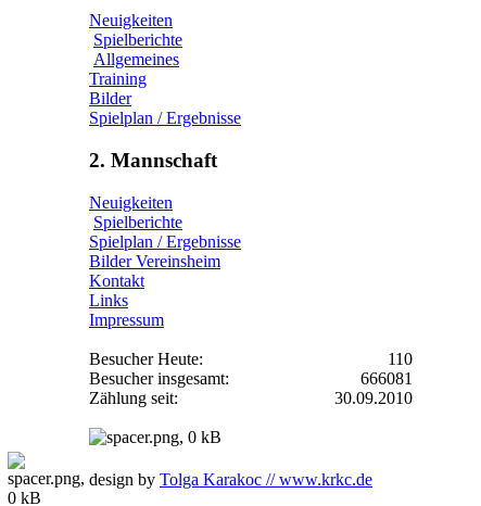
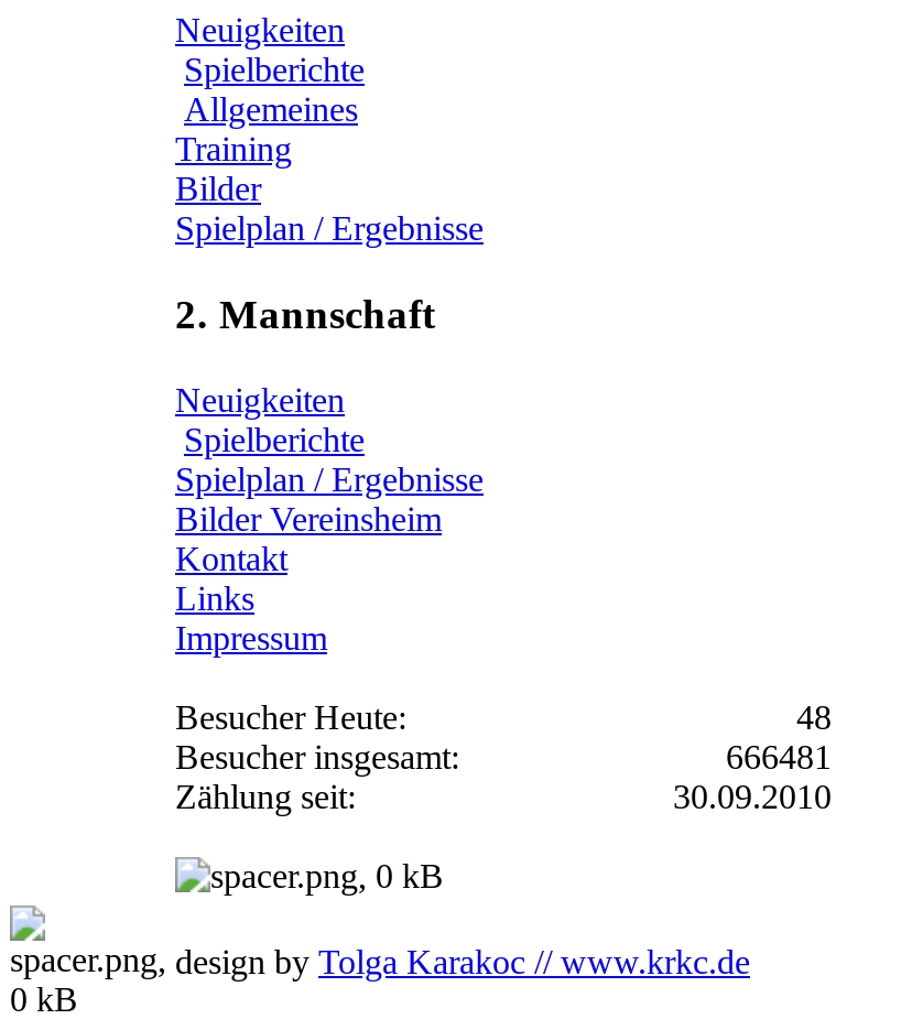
[388,350,413,368] 110 -> [796,698,832,736] 48
[360,369,413,388] 666081 -> [726,738,832,775] 666481

